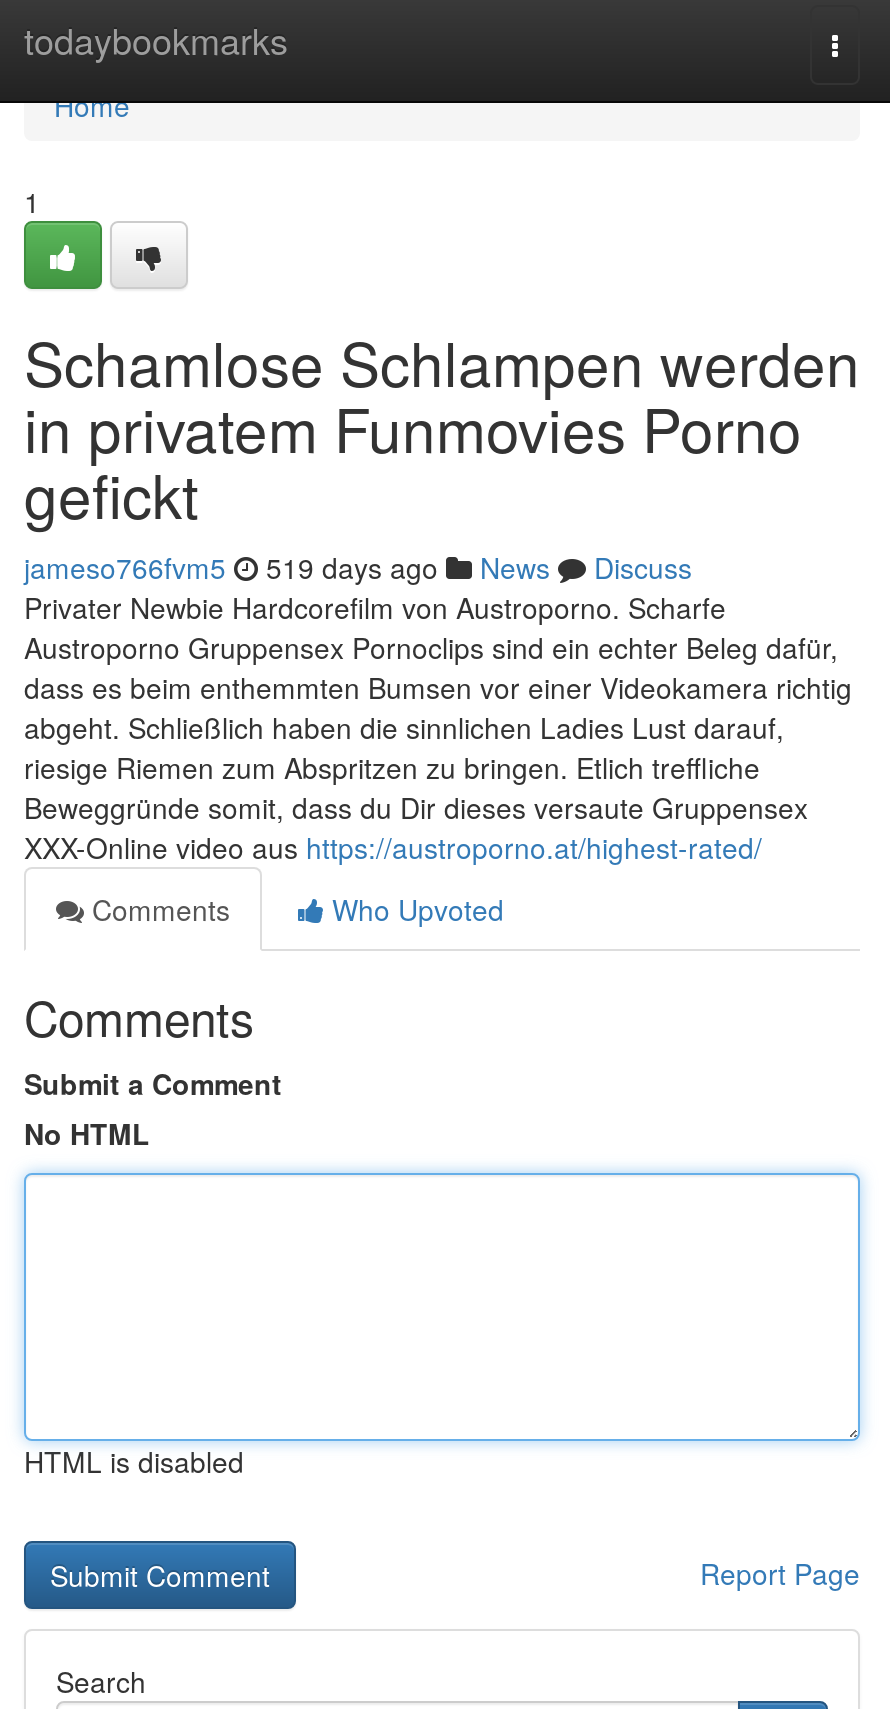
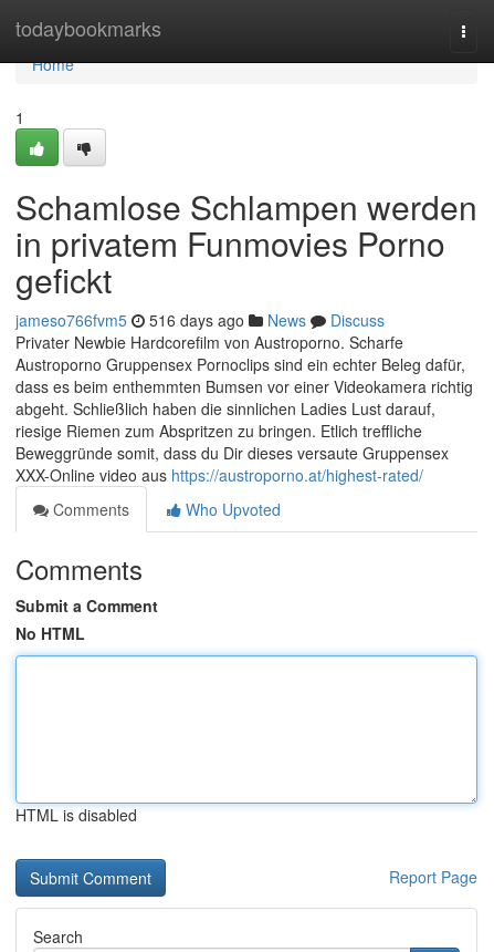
[24,547,692,587] jameso766fvm5 519 days ago News Discuss -> [15,309,385,331] jameso766fvm5 516 days ago News Discuss

